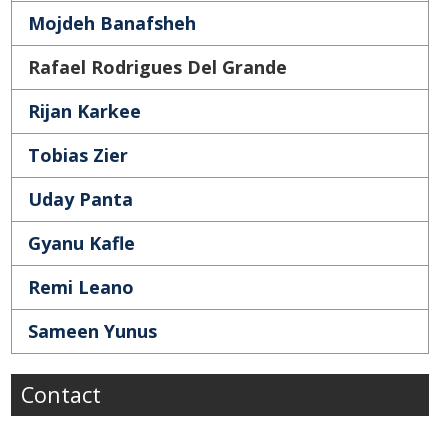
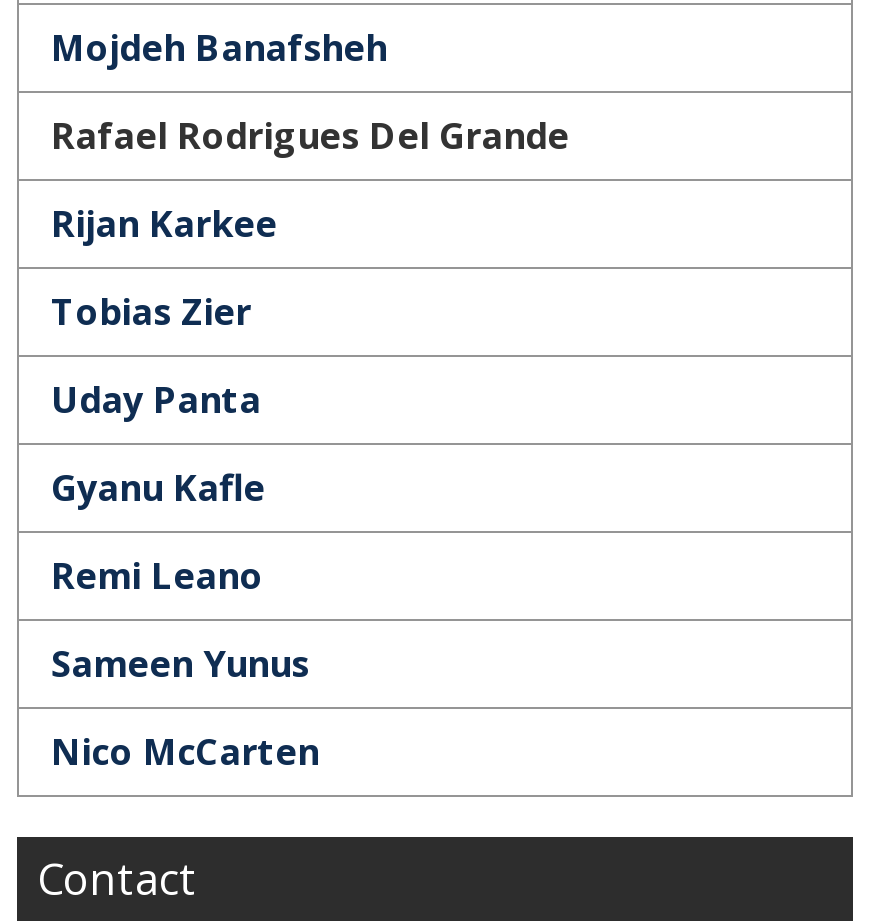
none -> [51,727,319,775] Nico McCarten

